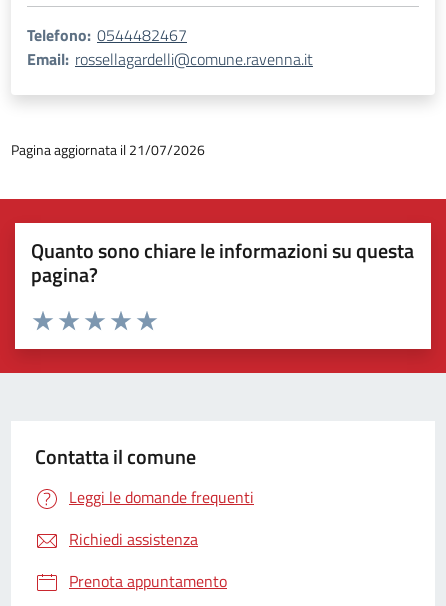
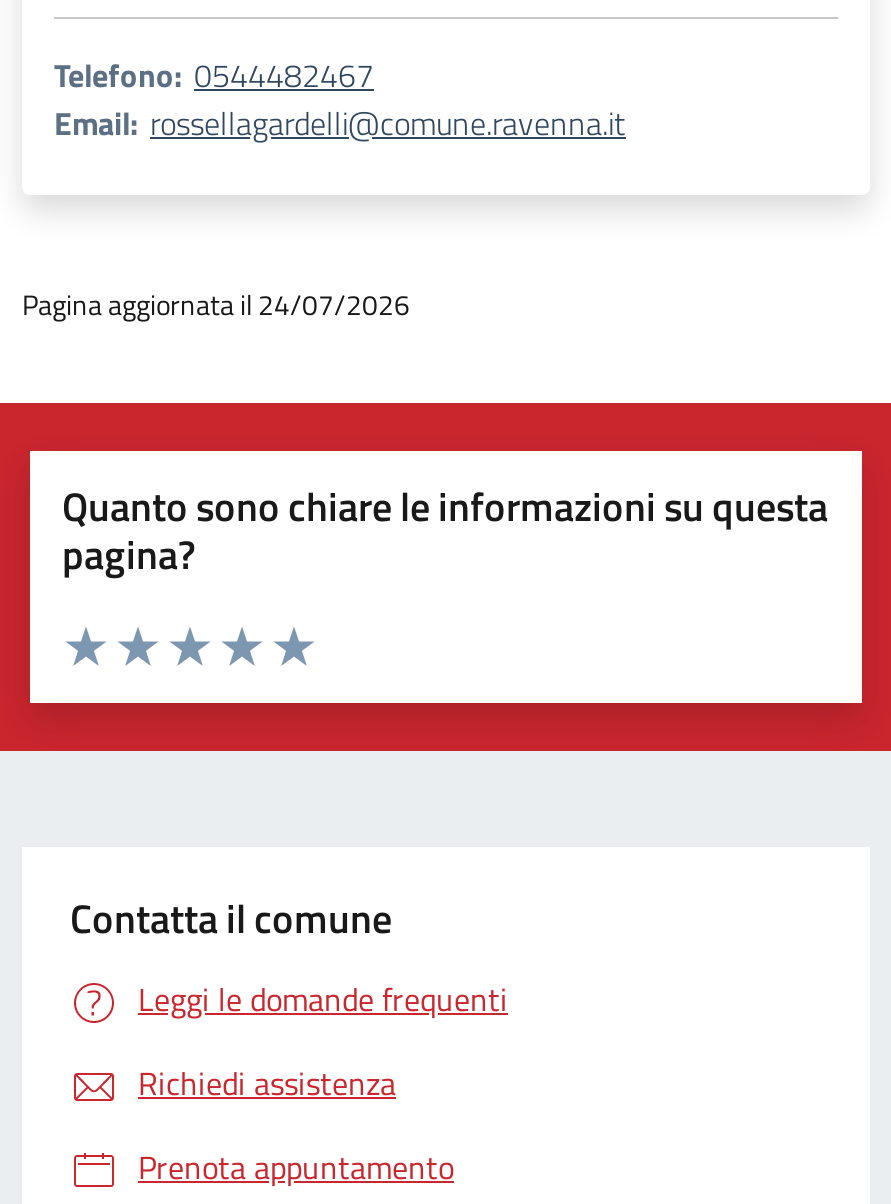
[11,139,205,160] Pagina aggiornata il 21/07/2026 -> [22,283,410,325] Pagina aggiornata il 24/07/2026

